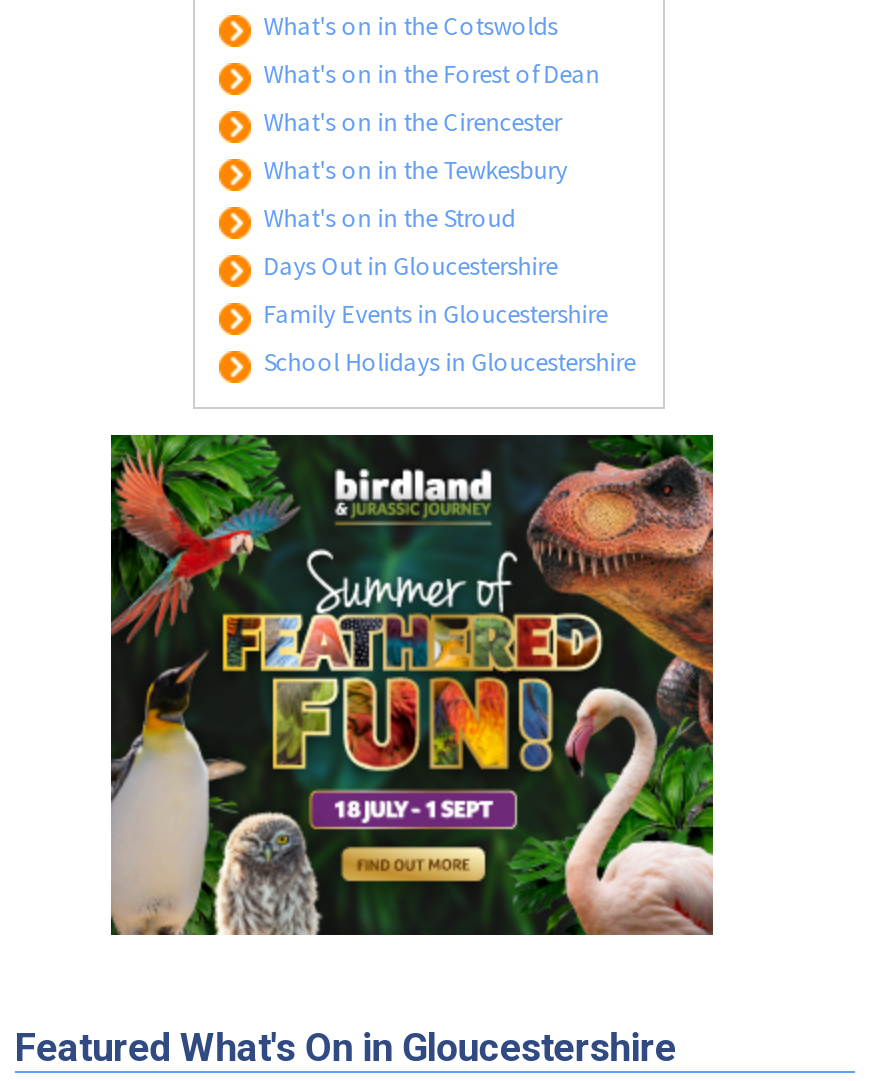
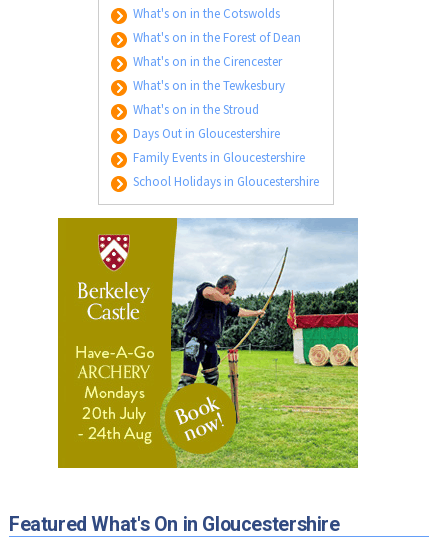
[109,433,715,937] [image] -> [57,217,359,469] [image]

